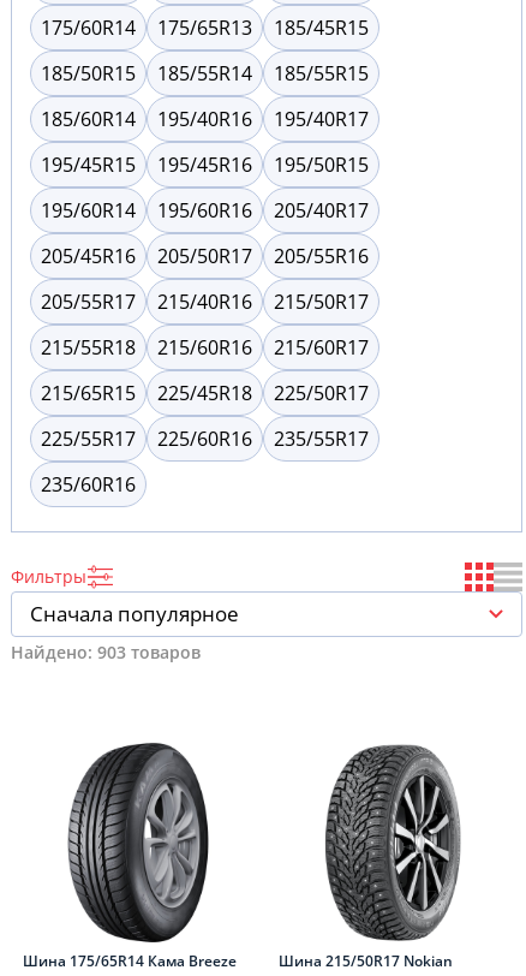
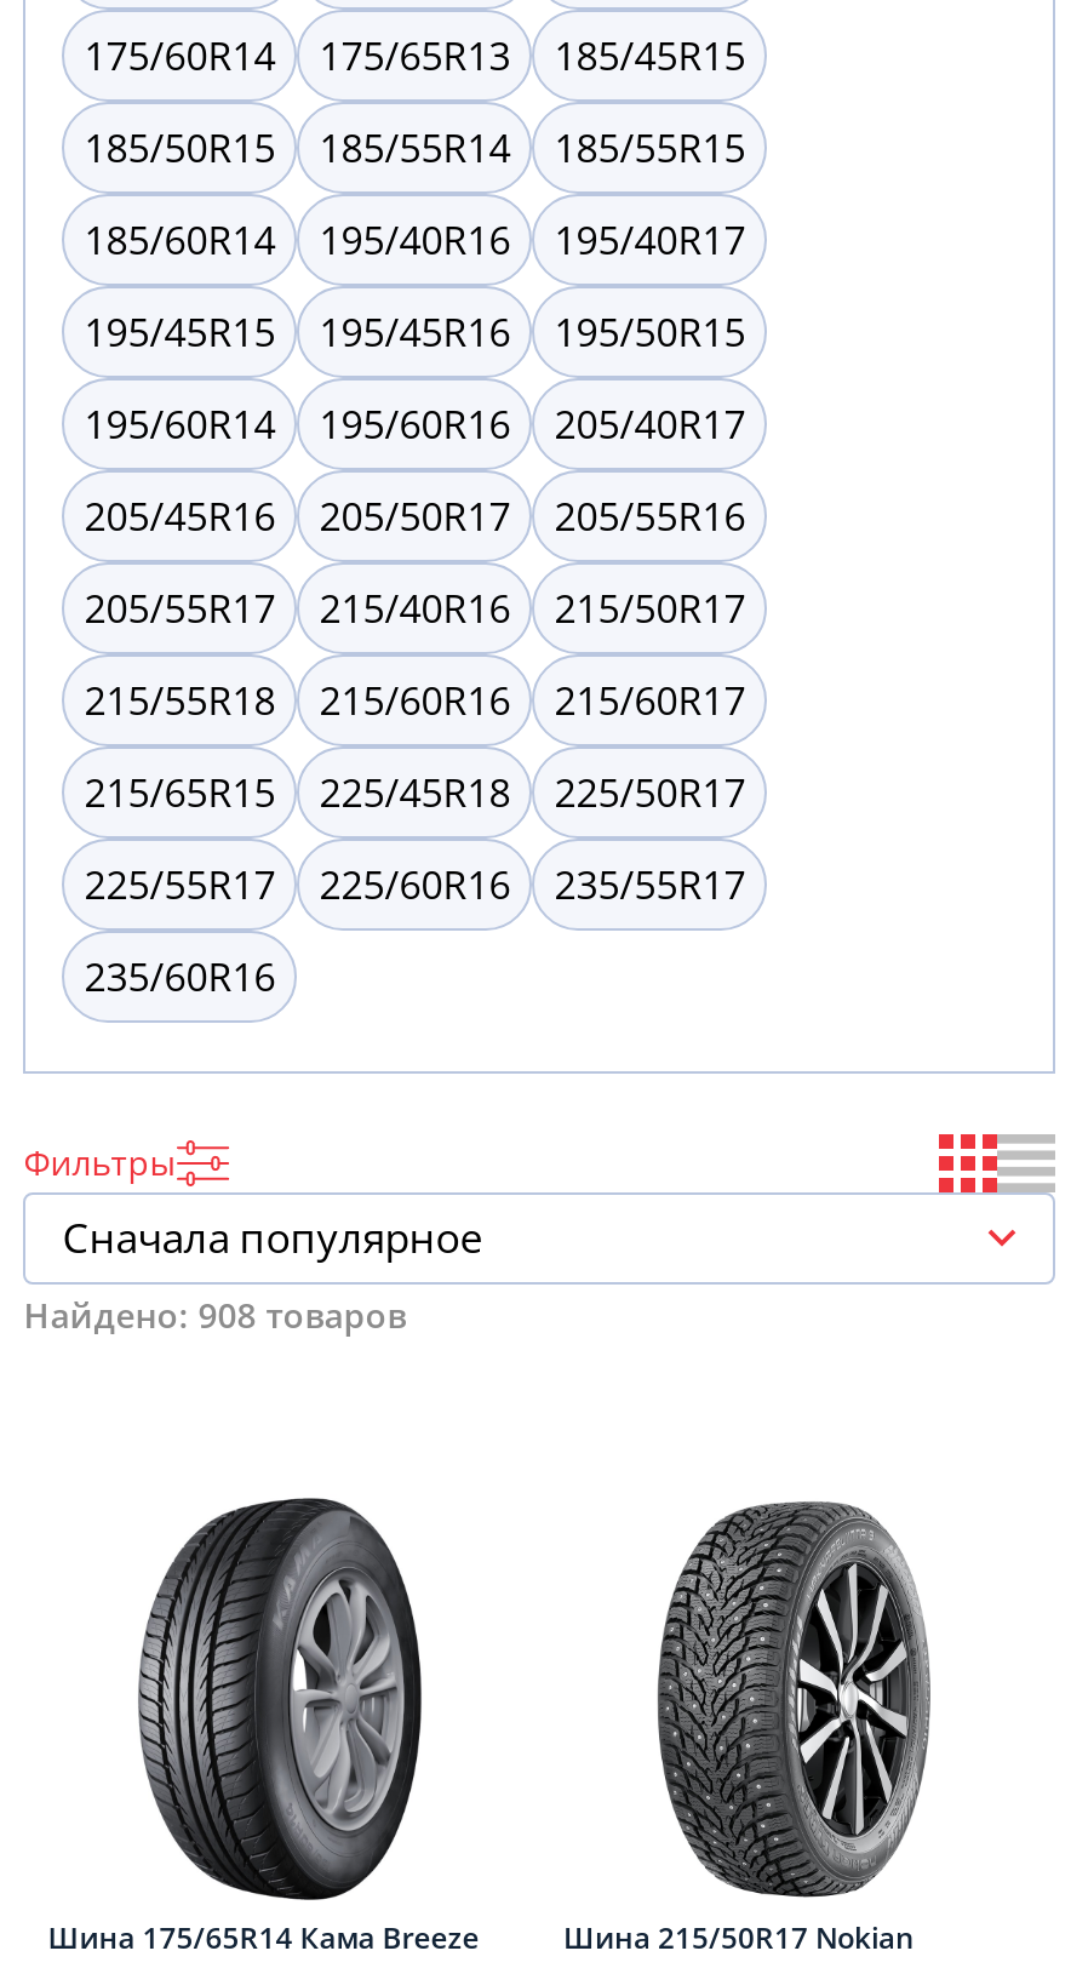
[11,641,201,663] Найдено: 903 товаров -> [24,1292,406,1338] Найдено: 908 товаров

